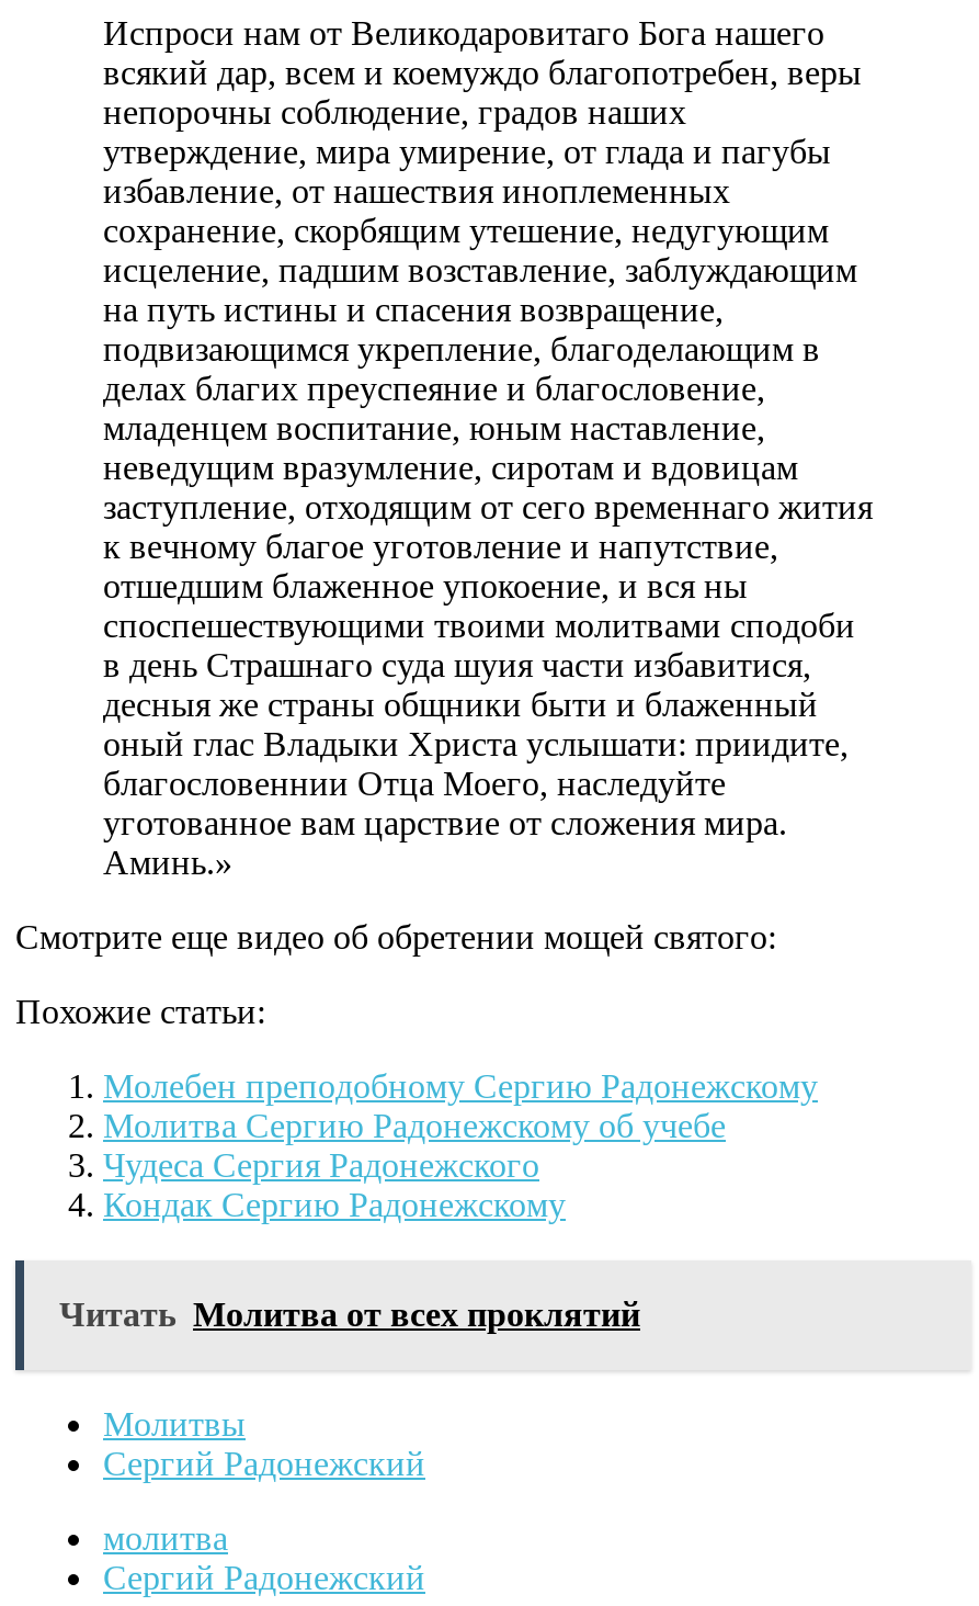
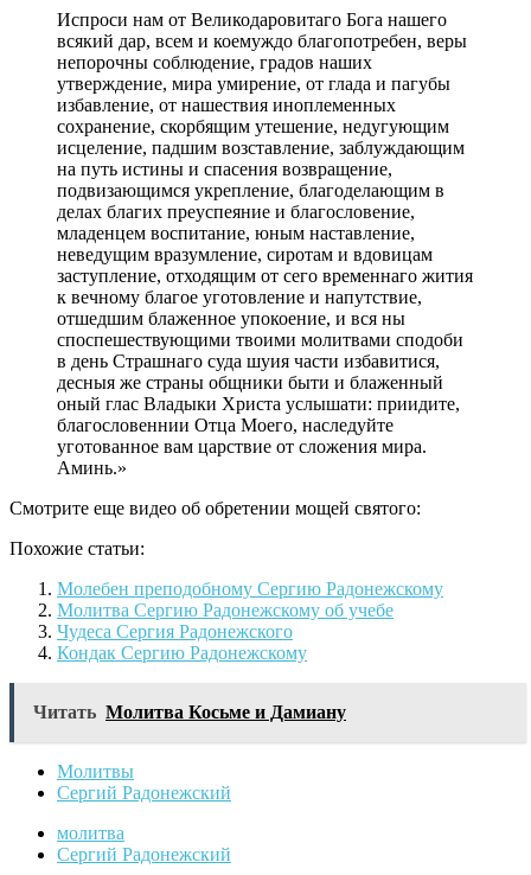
[59,1296,640,1334] Читать Молитва от всех проклятий -> [33,702,346,722] Читать Молитва Косьме и Дамиану

